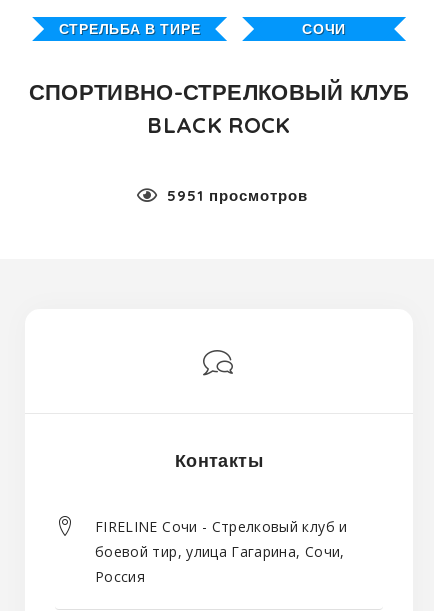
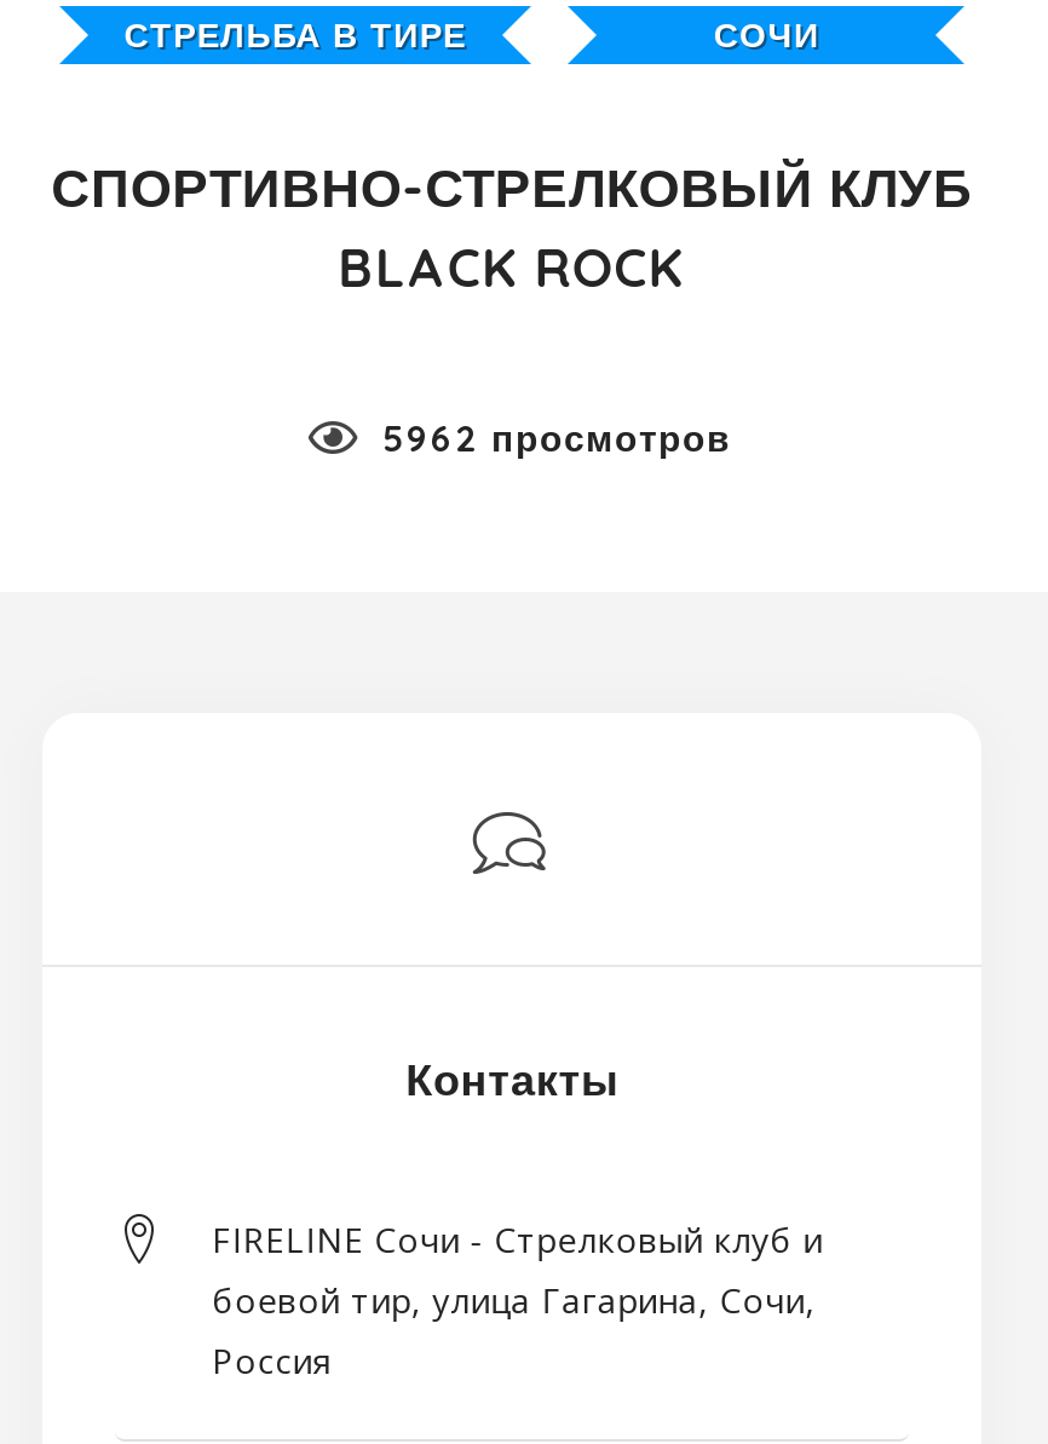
[162,186,308,205] 5951 просмотров -> [370,415,731,461] 5962 просмотров

